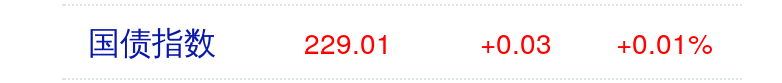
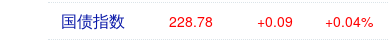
[304,23,392,63] 229.01 -> [169,11,213,31] 228.78
[480,23,552,63] +0.03 -> [257,11,293,31] +0.09
[616,23,712,63] +0.01% -> [325,11,373,31] +0.04%

